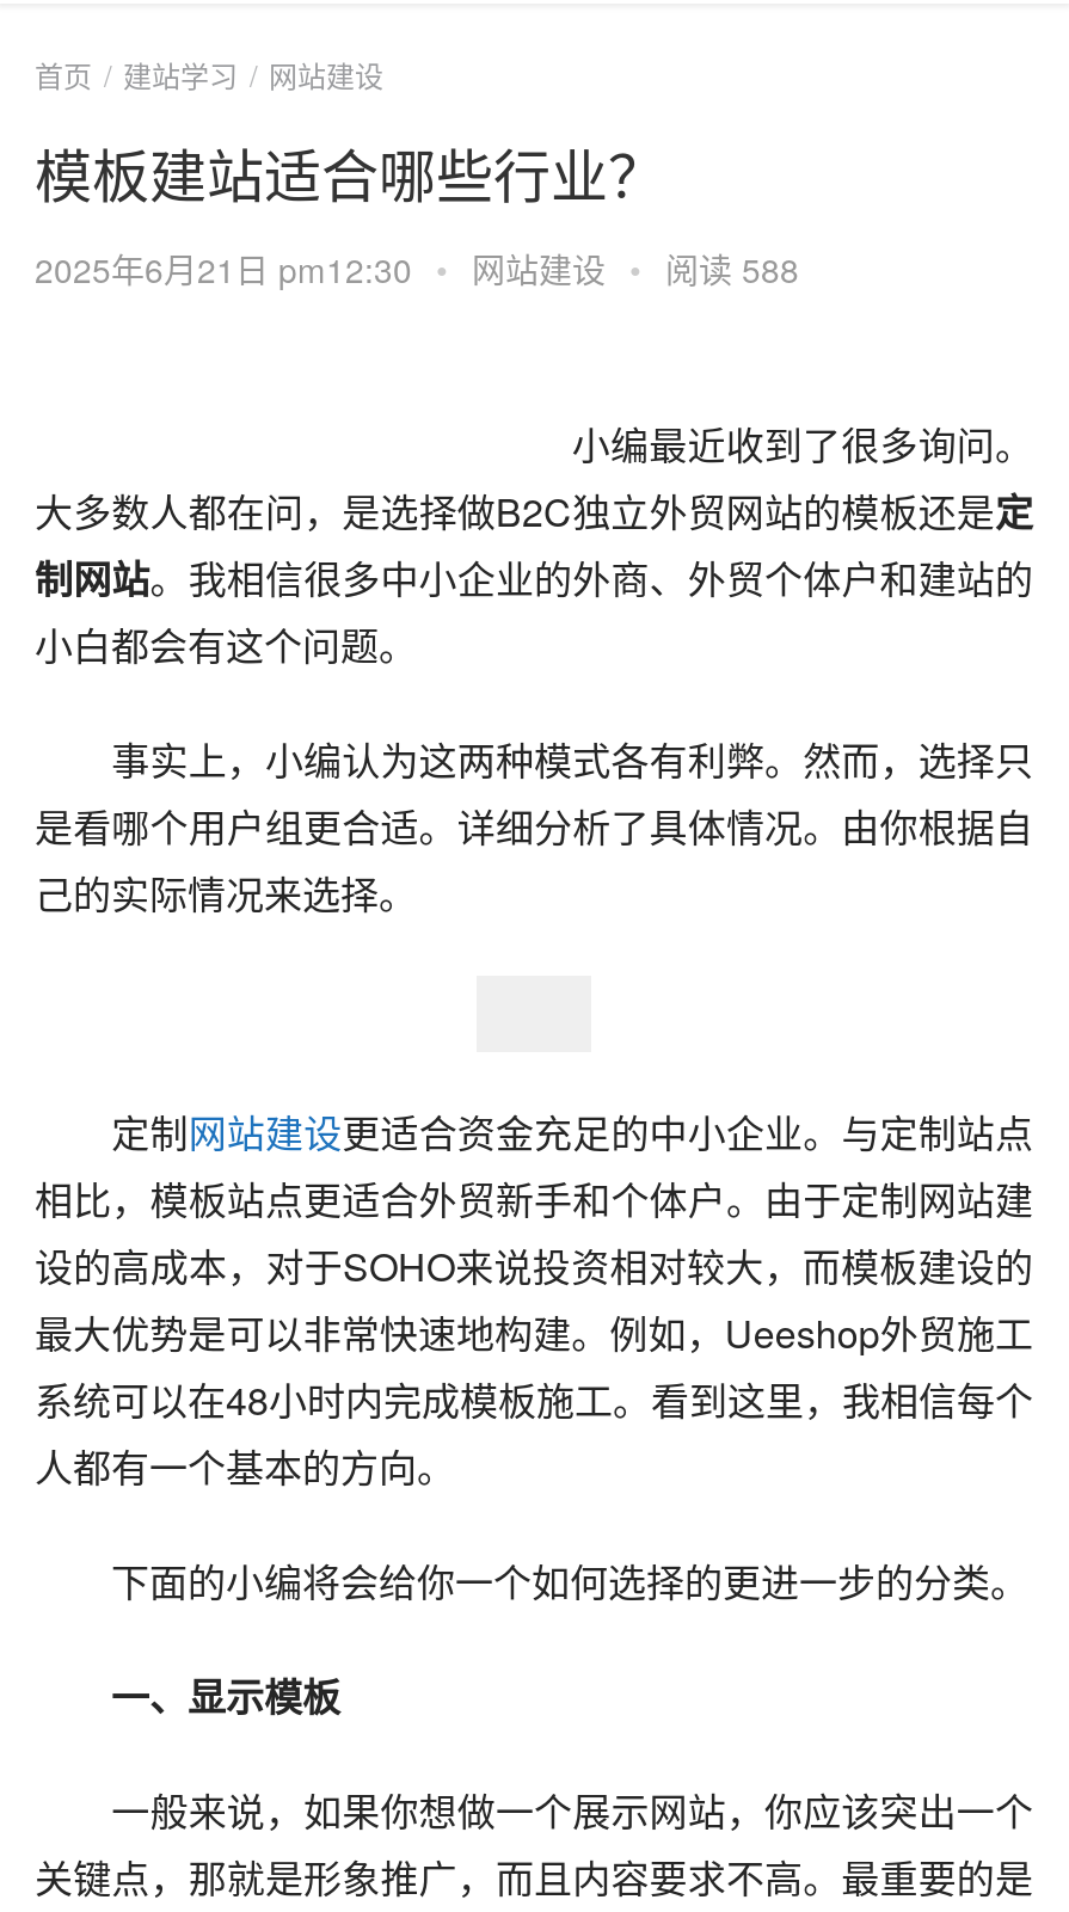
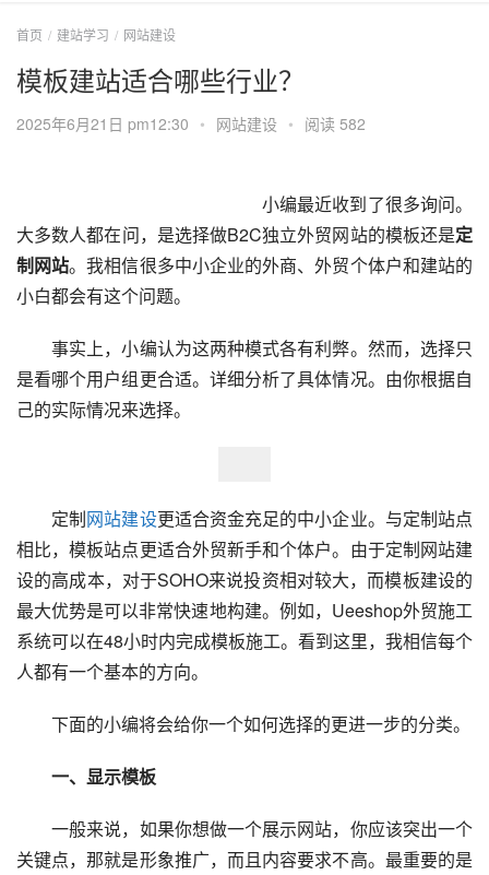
[35,245,799,293] 2025年6月21日 pm12:30 • 网站建设 • 阅读 588 -> [16,113,366,134] 2025年6月21日 pm12:30 • 网站建设 • 阅读 582

